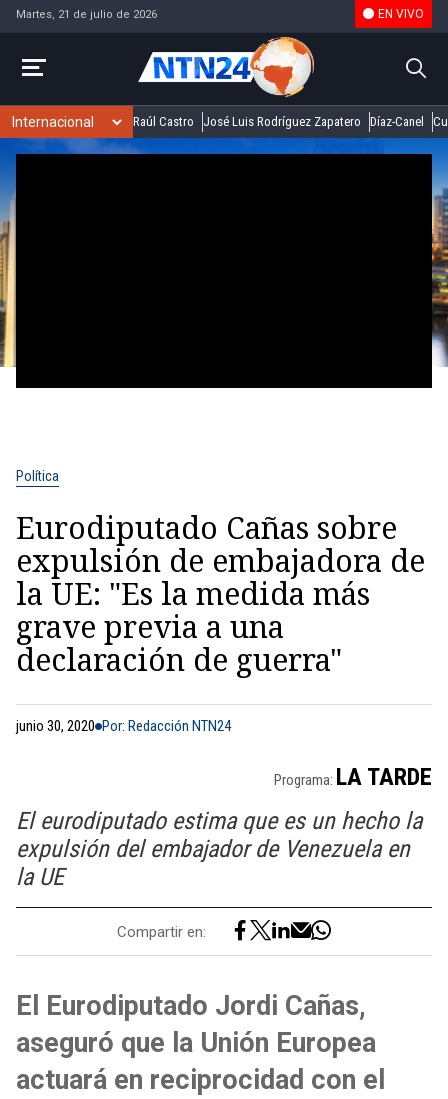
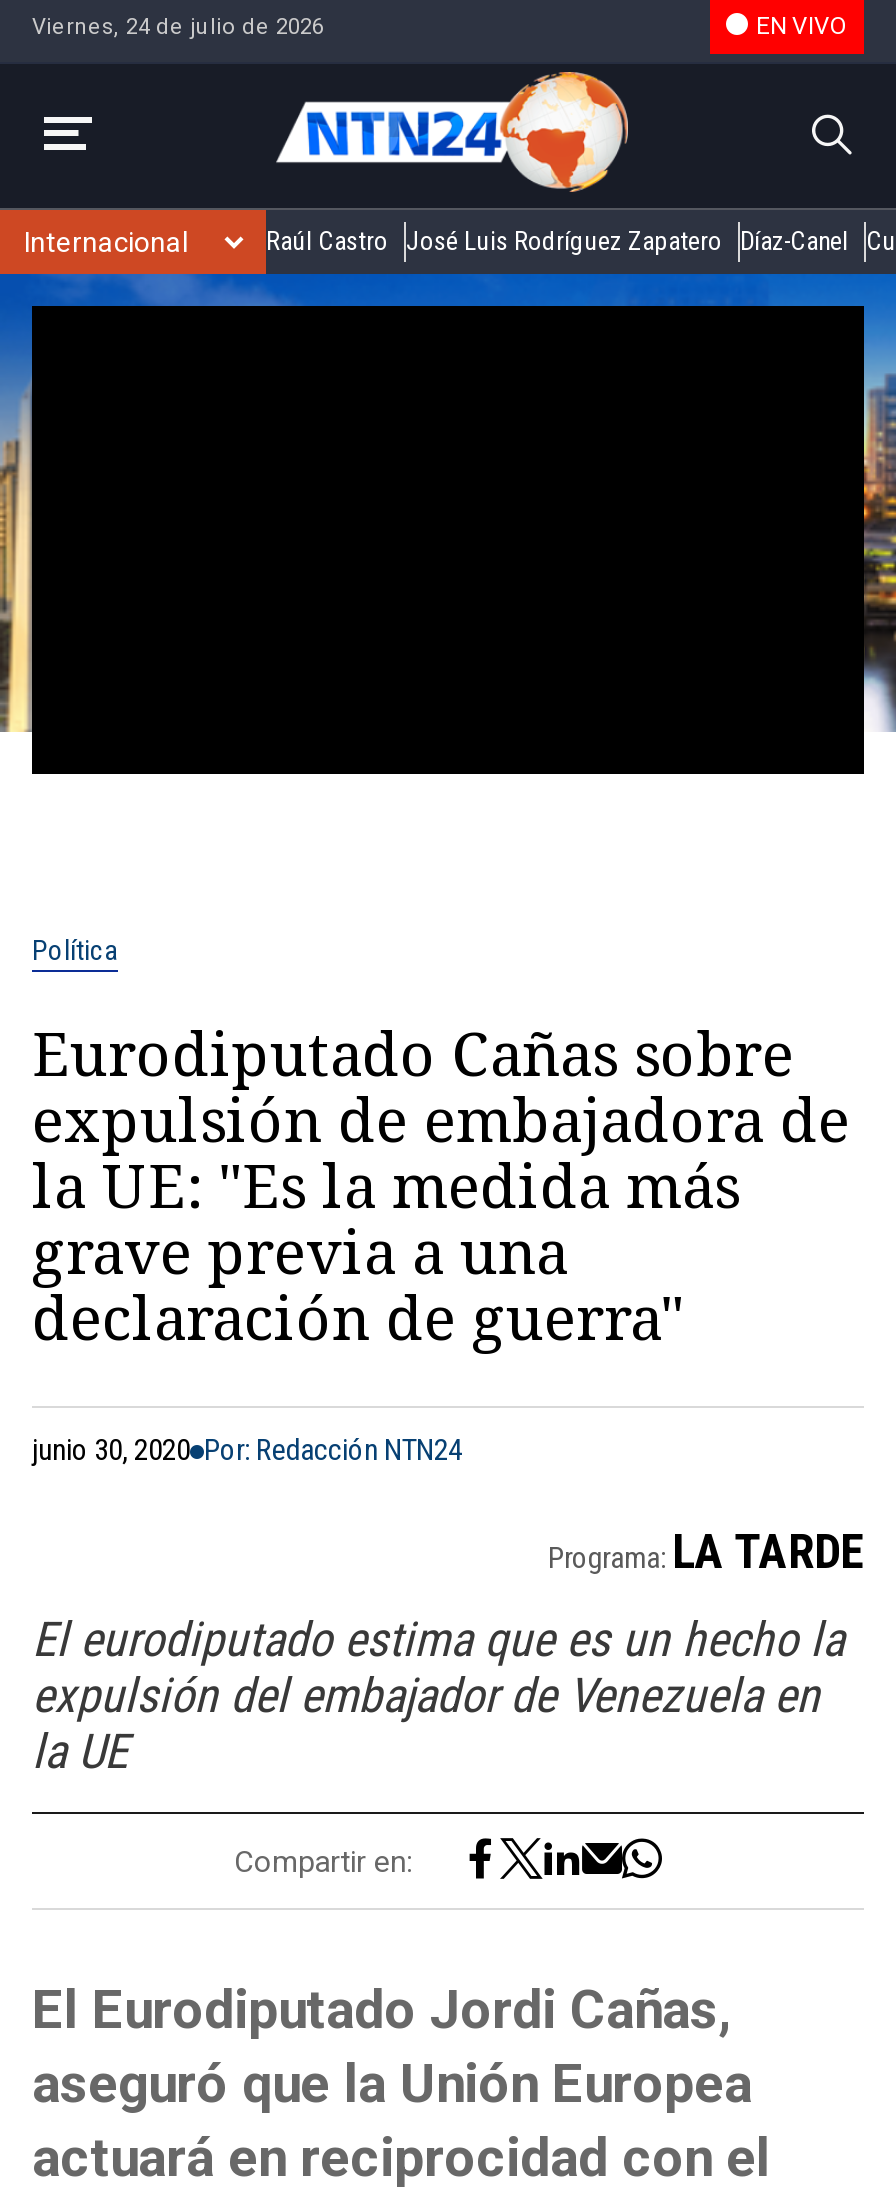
[16,7,157,20] Martes, 21 de julio de 2026 -> [32,13,324,39] Viernes, 24 de julio de 2026

